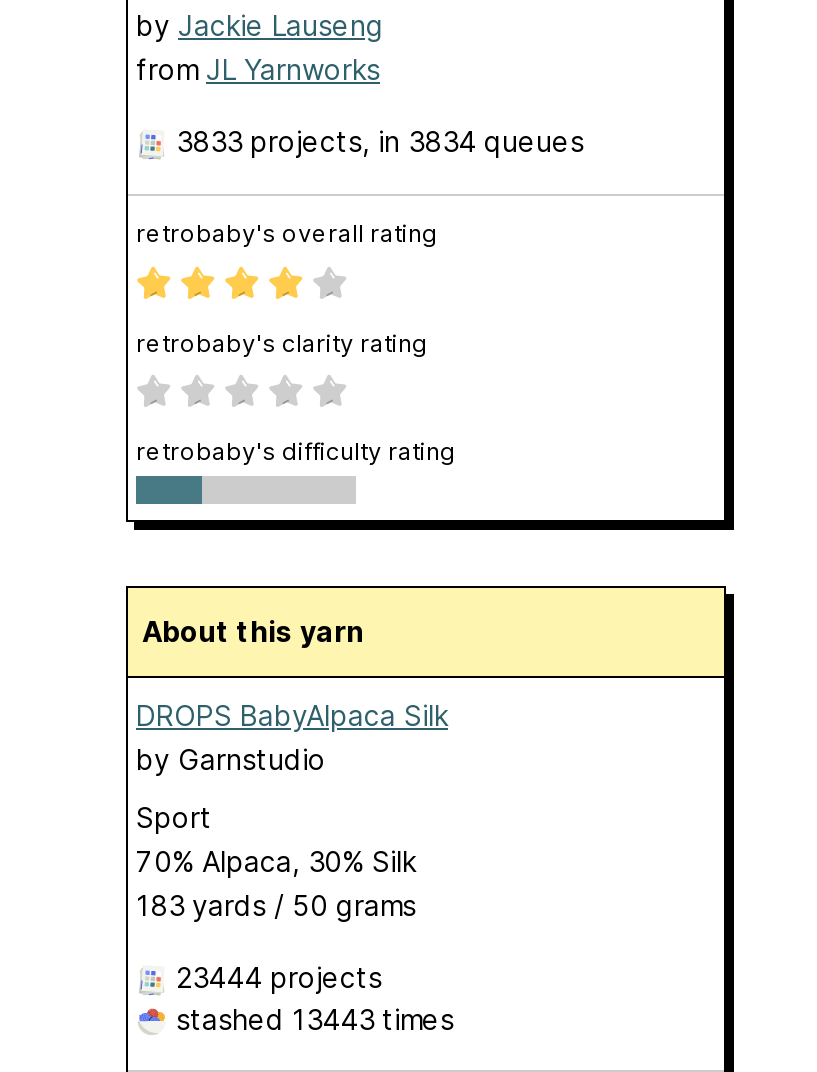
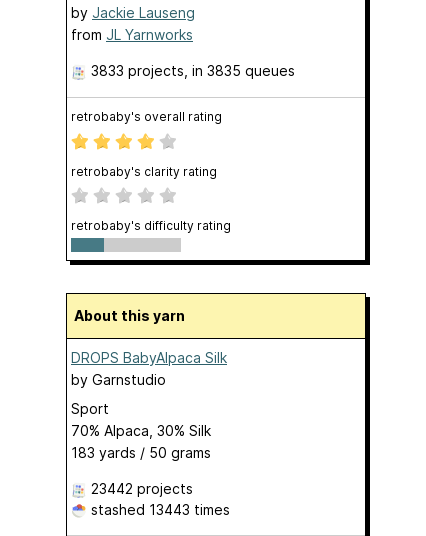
[176,124,584,158] 3833 projects, in 3834 queues -> [91,62,295,79] 3833 projects, in 3835 queues
[176,960,382,994] 23444 projects -> [91,480,193,497] 23442 projects

